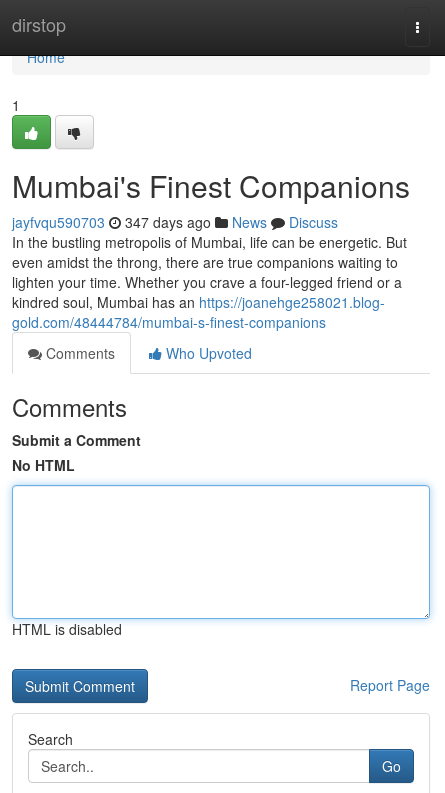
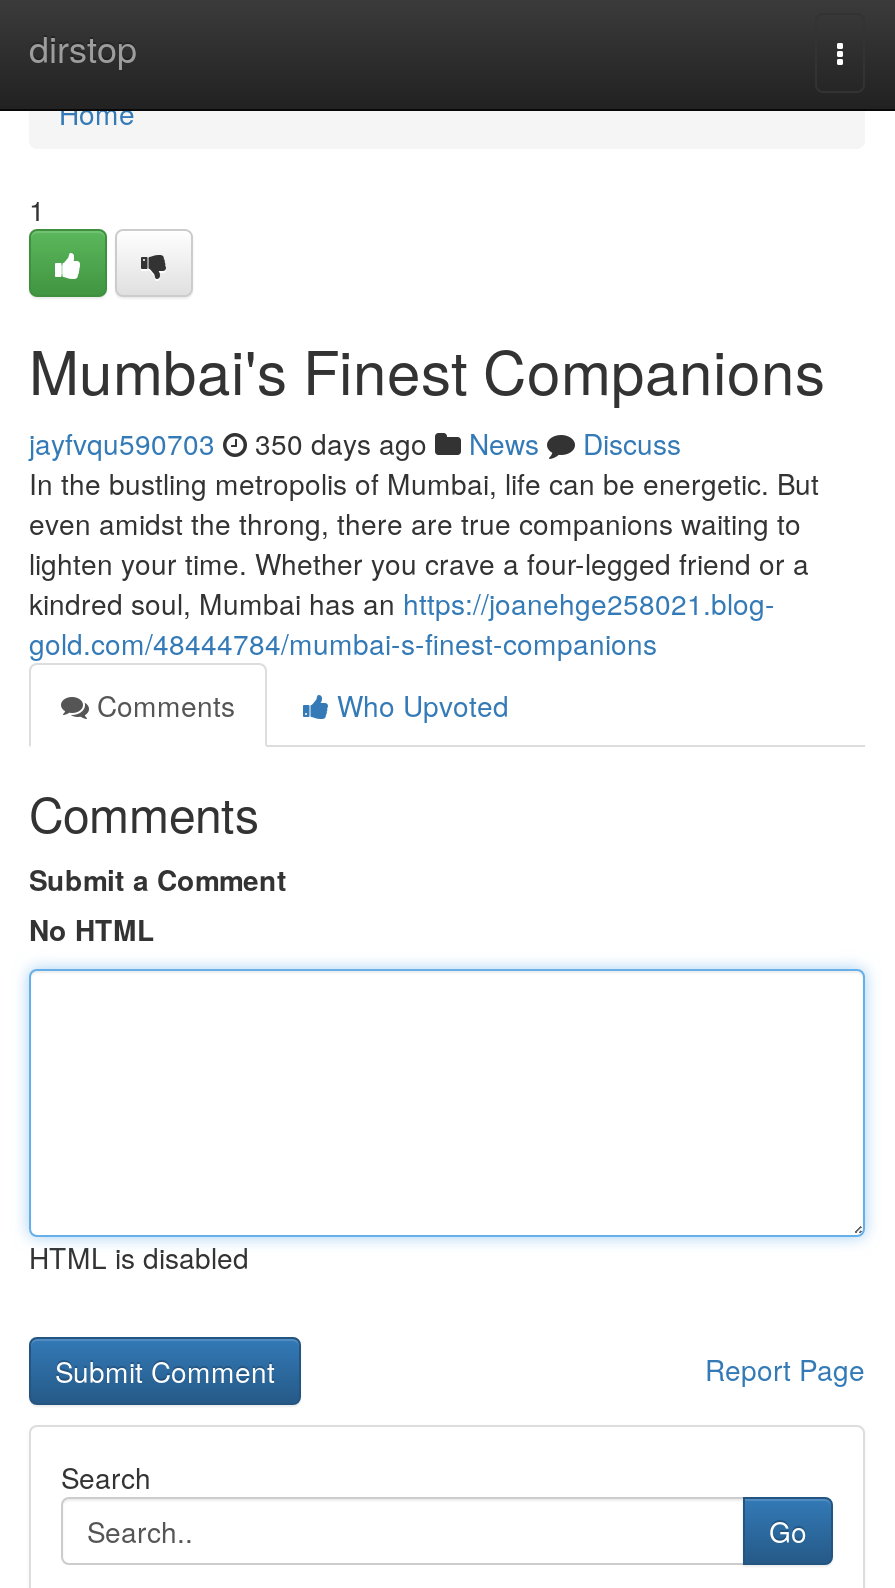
[12,212,338,232] jayfvqu590703 347 days ago News Discuss -> [29,423,681,463] jayfvqu590703 350 days ago News Discuss

